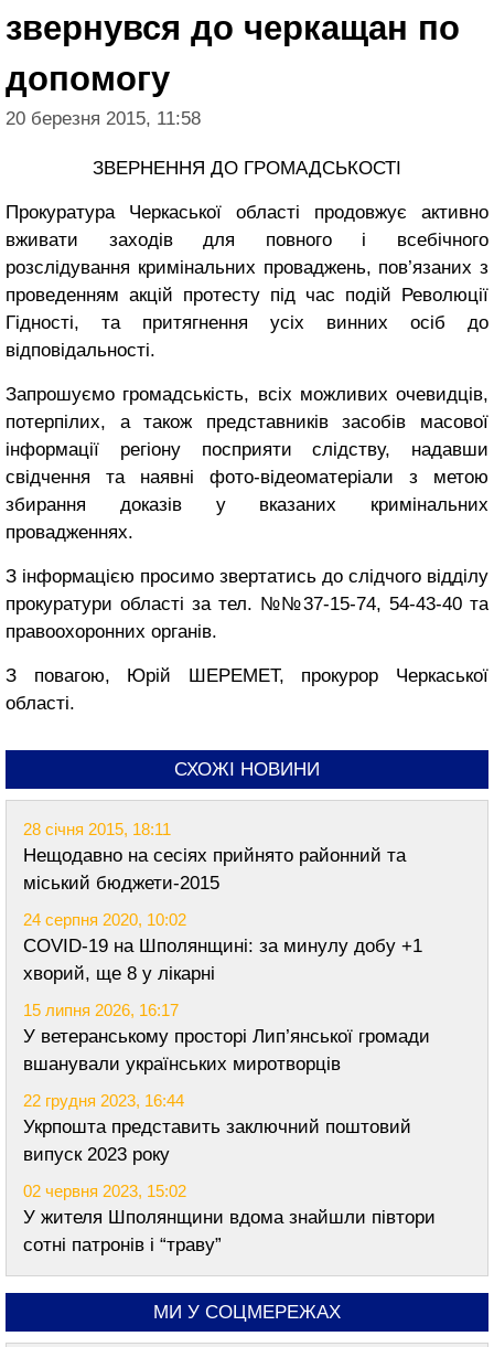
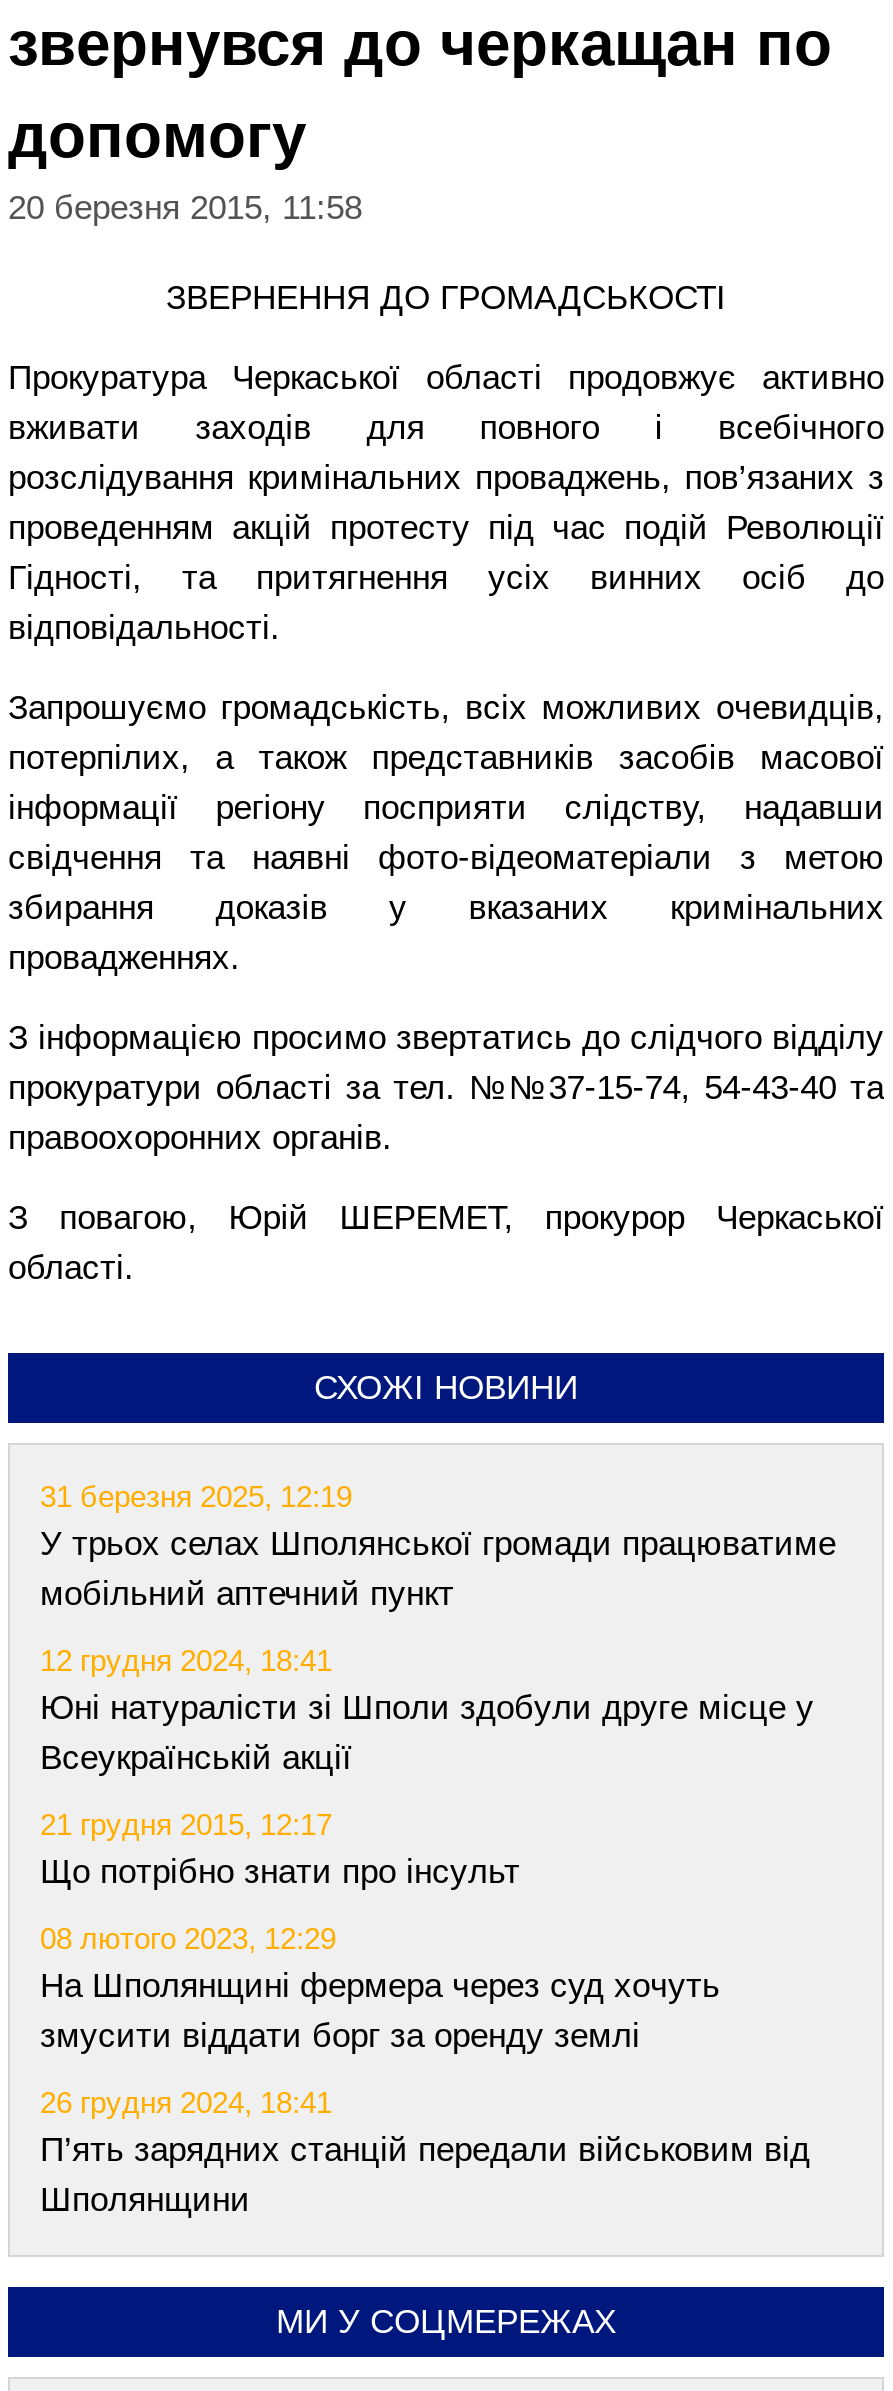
[23,820,406,894] 28 січня 2015, 18:11 | Нещодавно на сесіях прийнято районний та | міський бюджети-2015 -> [40,1479,836,1613] 31 березня 2025, 12:19 | У трьох селах Шполянської громади працюватиме | мобільний аптечний пункт
[23,910,422,984] 24 серпня 2020, 10:02 | COVID-19 на Шполянщині: за минулу добу +1 | хворий, ще 8 у лікарні -> [40,1643,814,1777] 12 грудня 2024, 18:41 | Юні натуралісти зі Шполи здобули друге місце у | Всеукраїнській акції
[23,1001,430,1075] 15 липня 2026, 16:17 | У ветеранському просторі Лип’янської громади | вшанували українських миротворців -> [40,1807,520,1891] 21 грудня 2015, 12:17 | Що потрібно знати про інсульт
[23,1091,411,1165] 22 грудня 2023, 16:44 | Укрпошта представить заключний поштовий | випуск 2023 року -> [40,1921,720,2055] 08 лютого 2023, 12:29 | На Шполянщині фермера через суд хочуть | змусити віддати борг за оренду землі
[23,1182,436,1255] 02 червня 2023, 15:02 | У жителя Шполянщини вдома знайшли півтори | сотні патронів і “траву” -> [40,2085,810,2219] 26 грудня 2024, 18:41 | П’ять зарядних станцій передали військовим від | Шполянщини

